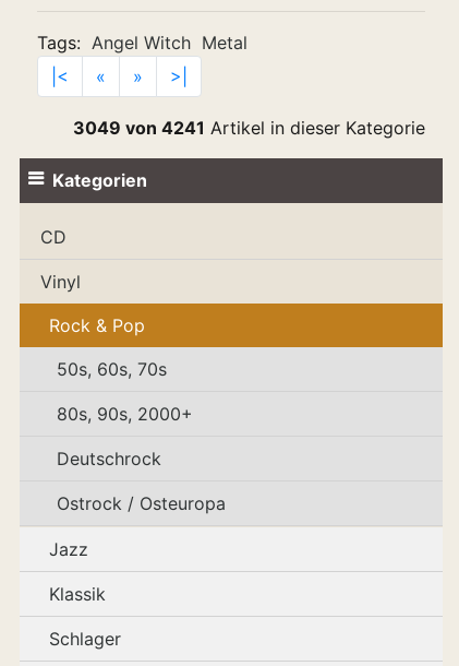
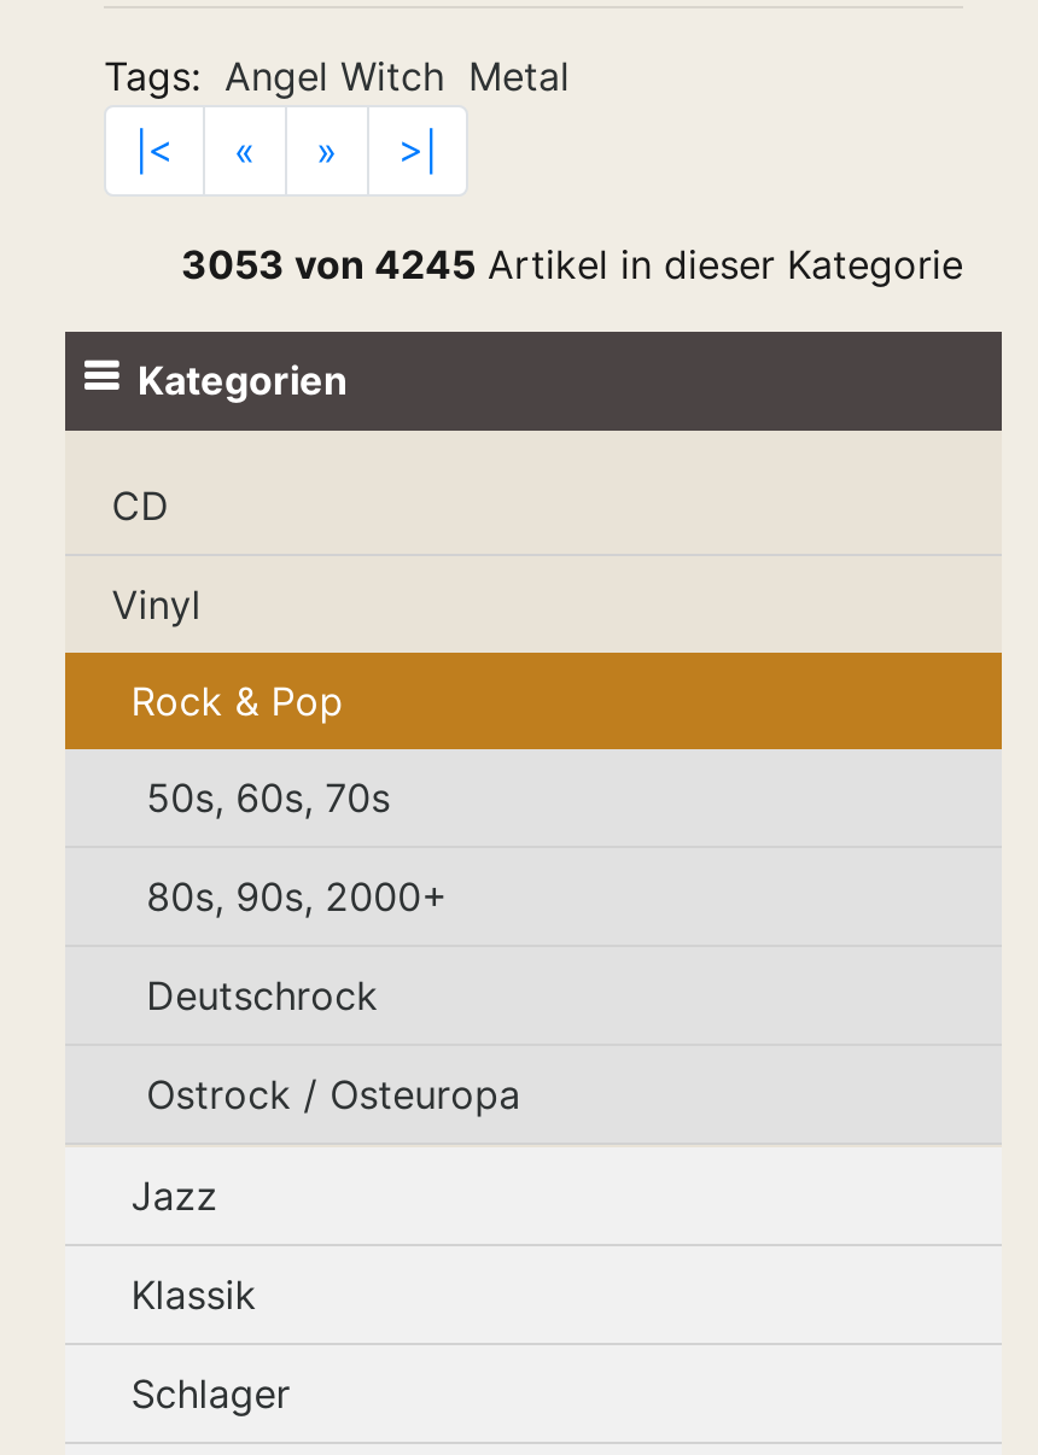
[73,117,425,139] 3049 von 4241 Artikel in dieser Kategorie -> [181,240,963,288] 3053 von 4245 Artikel in dieser Kategorie

